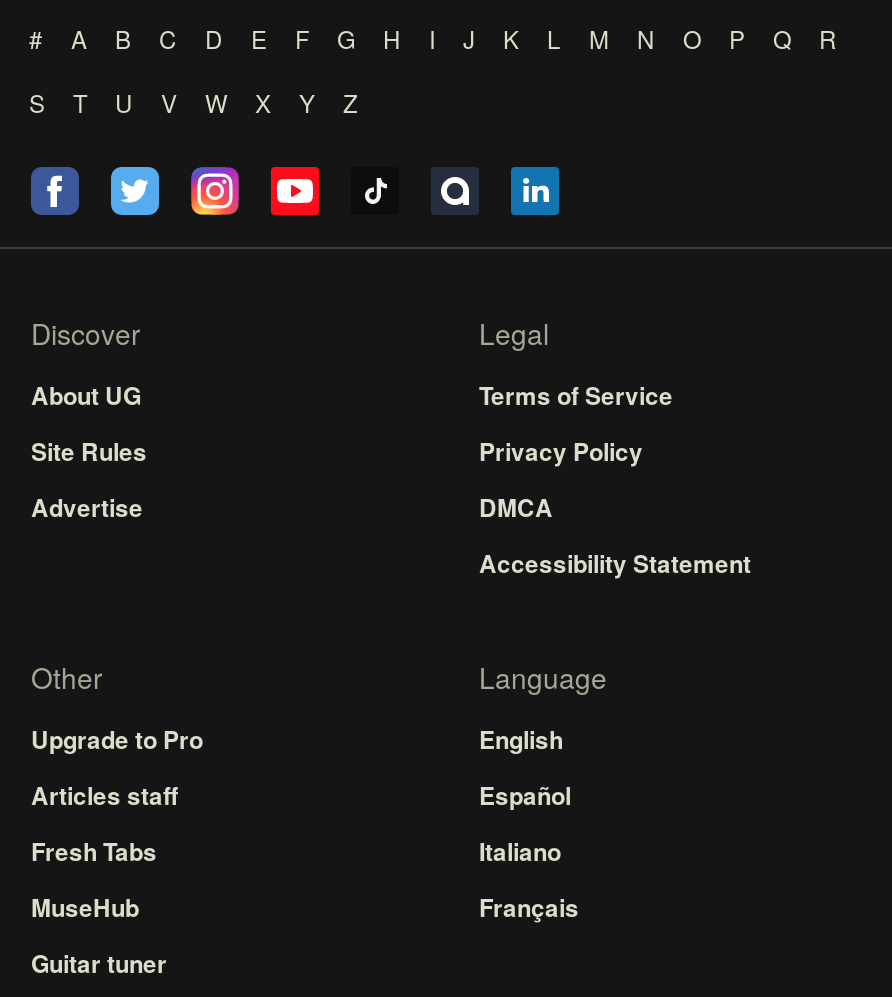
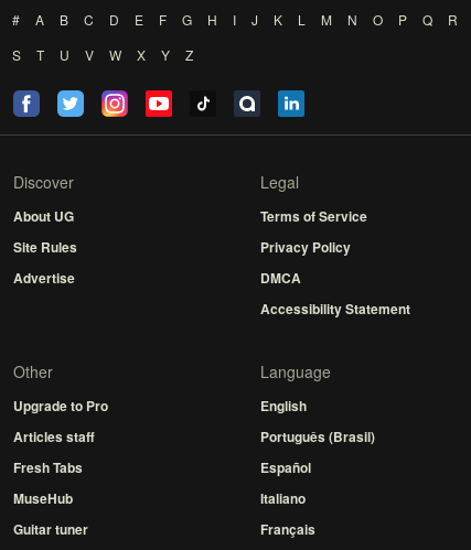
moved [479,777,579,925] -> [260,457,315,539]: Español | Italiano | Français
none -> [260,427,375,446] Português (Brasil)

